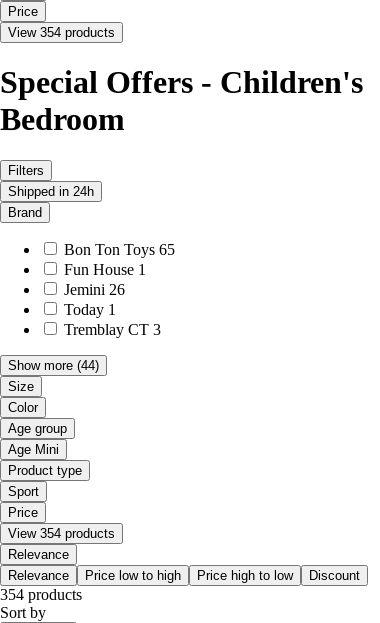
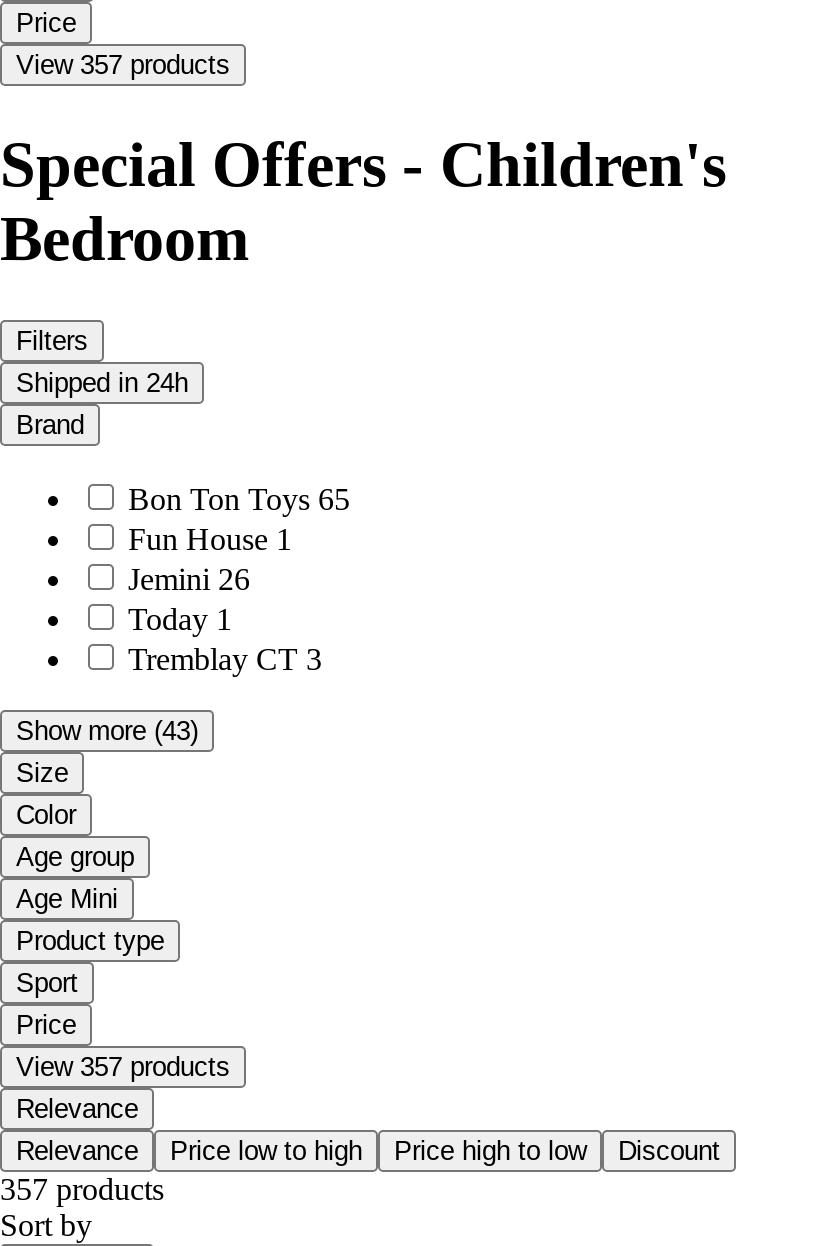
[8,25,115,40] View 354 products -> [16,49,230,79] View 357 products
[8,358,99,373] Show more (44) -> [16,715,198,745] Show more (43)
[8,526,115,541] View 354 products -> [16,1051,230,1081] View 357 products
[0,586,82,603] 354 products -> [0,1171,164,1205] 357 products

